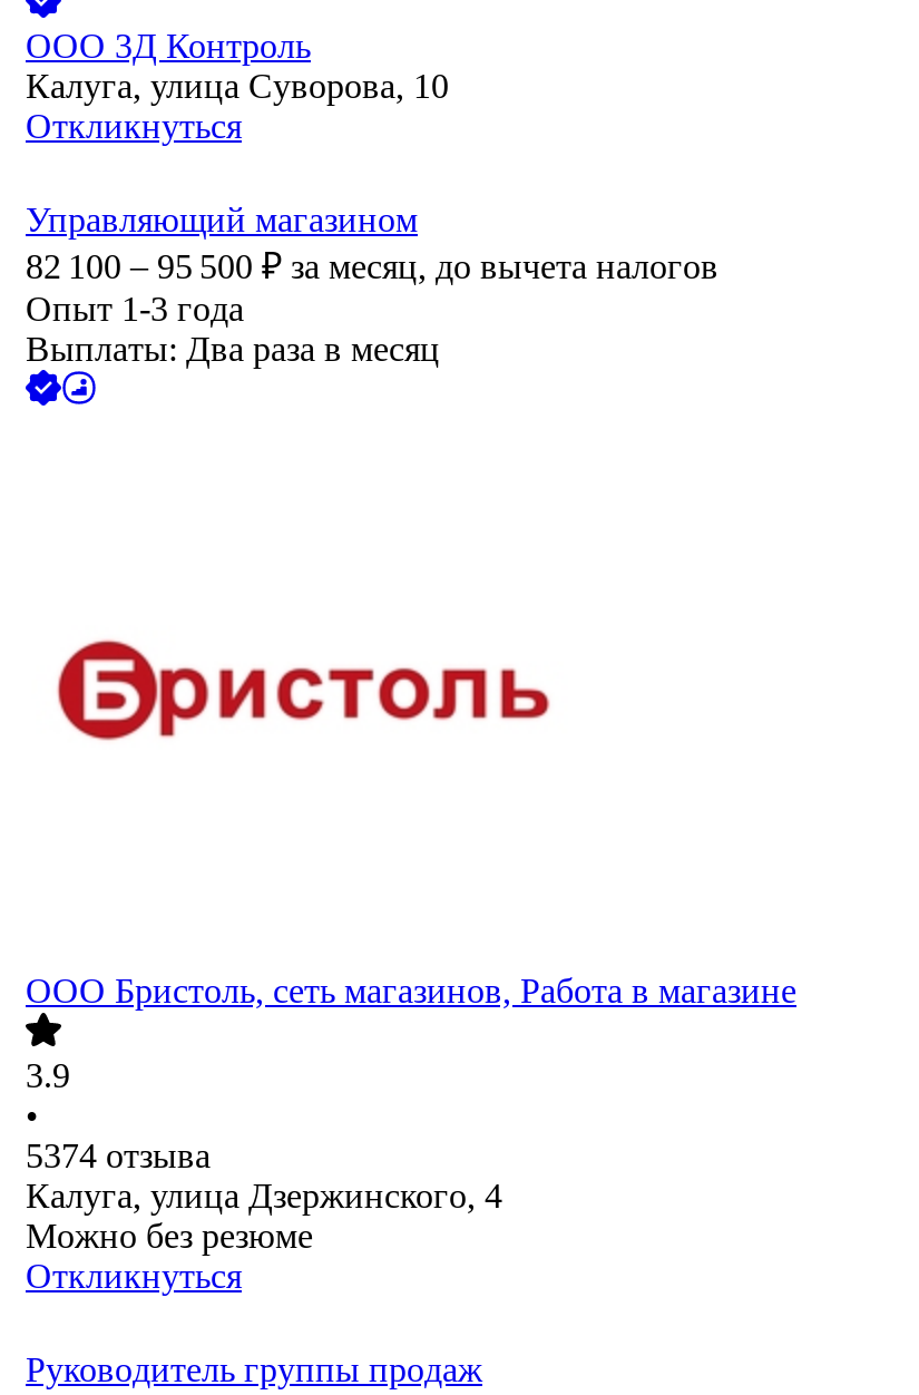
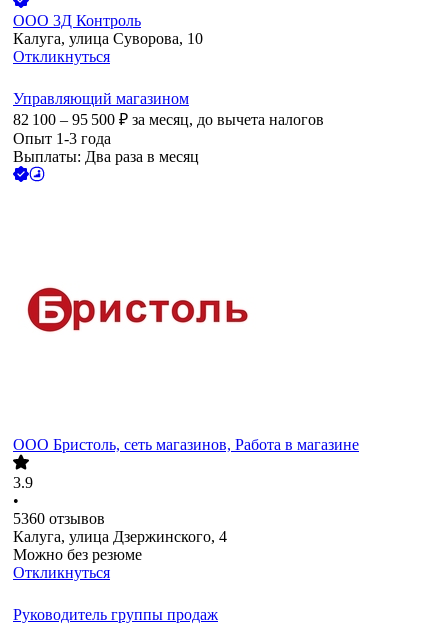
[26,1137,211,1175] 5374 отзыва -> [13,510,105,527] 5360 отзывов

